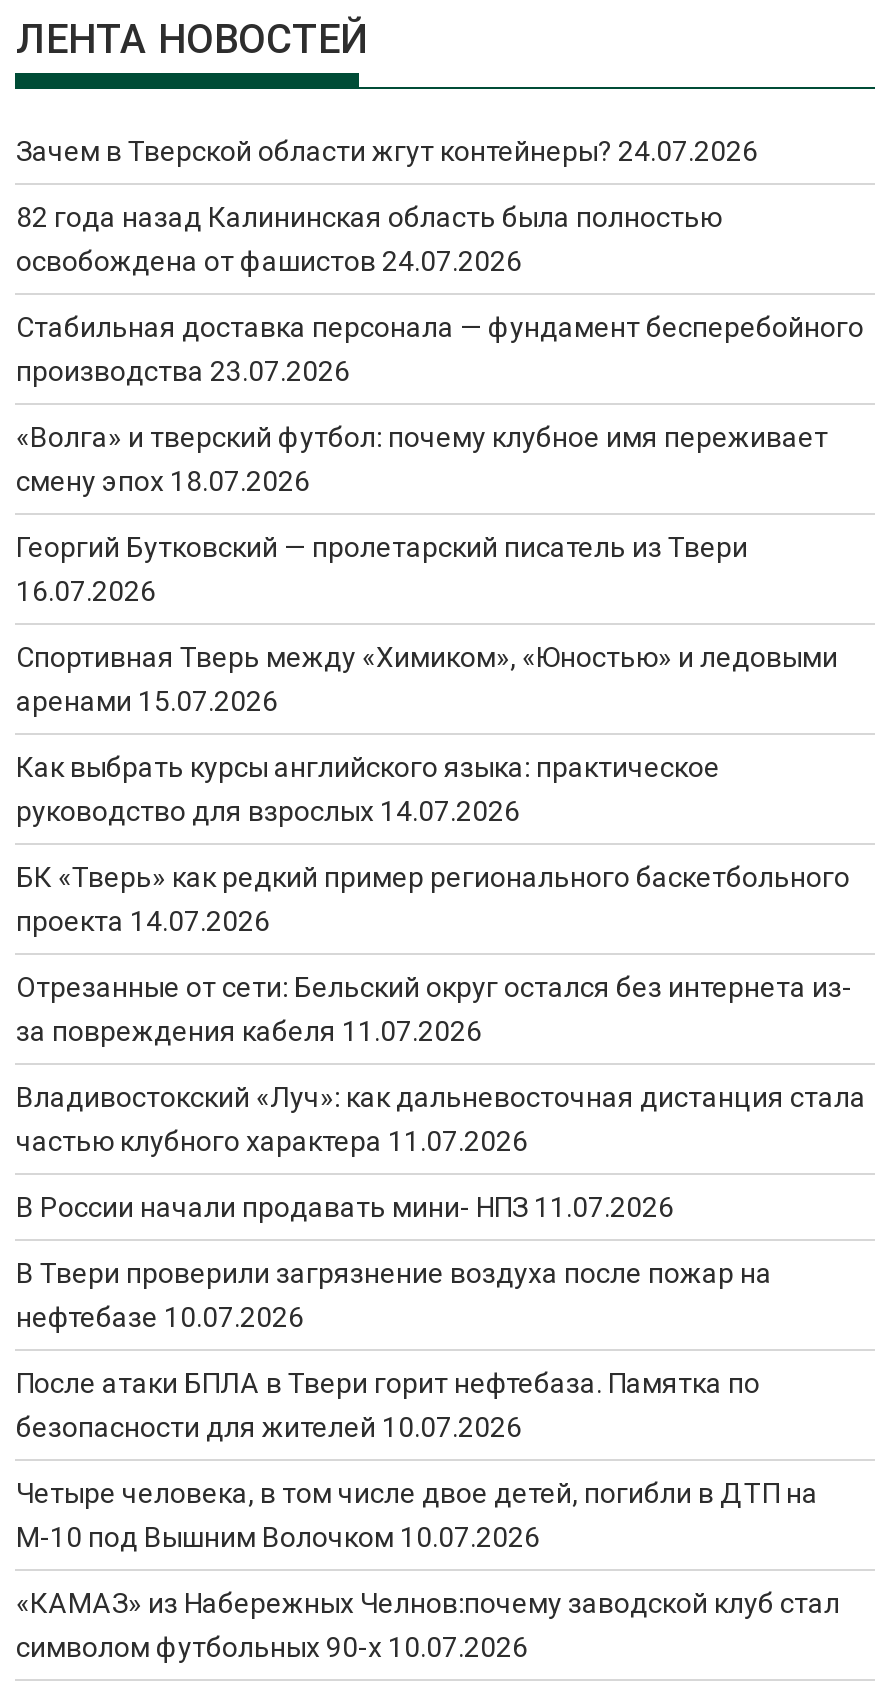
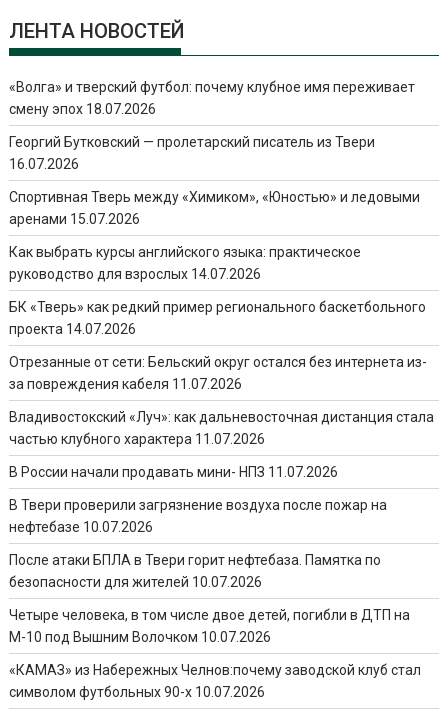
[16,135,864,387] Зачем в Тверской области жгут контейнеры? 24.07.2026 | 82 года назад Калининская область была полностью | освобождена от фашистов 24.07.2026 | Стабильная доставка персонала — фундамент бесперебойного | производства 23.07.2026 -> none

